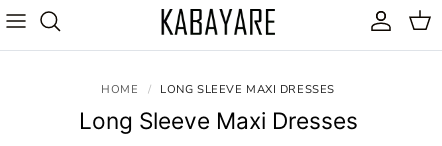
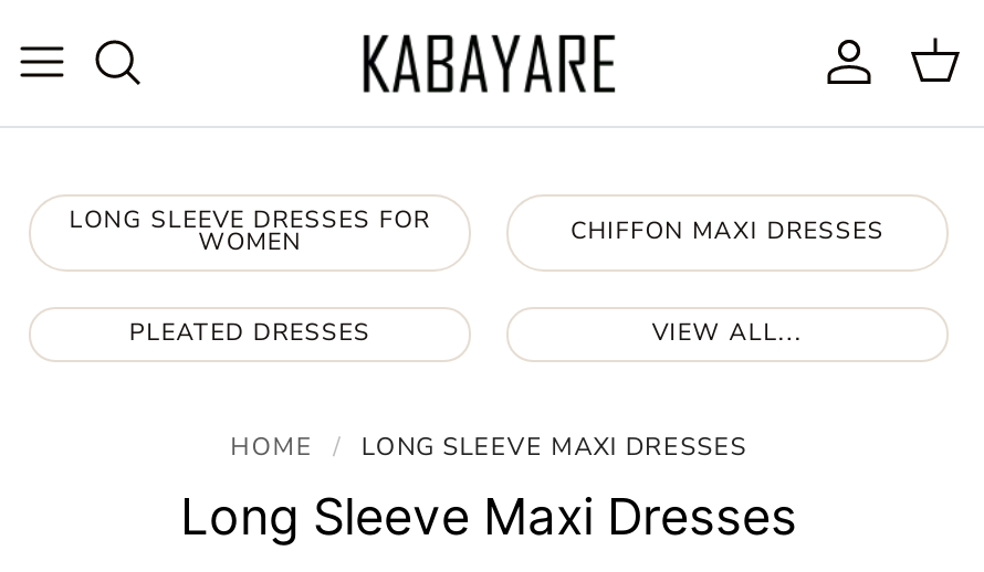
none -> [69,204,885,349] LONG SLEEVE DRESSES FOR | WOMEN | CHIFFON MAXI DRESSES | PLEATED DRESSES | VIEW ALL...

